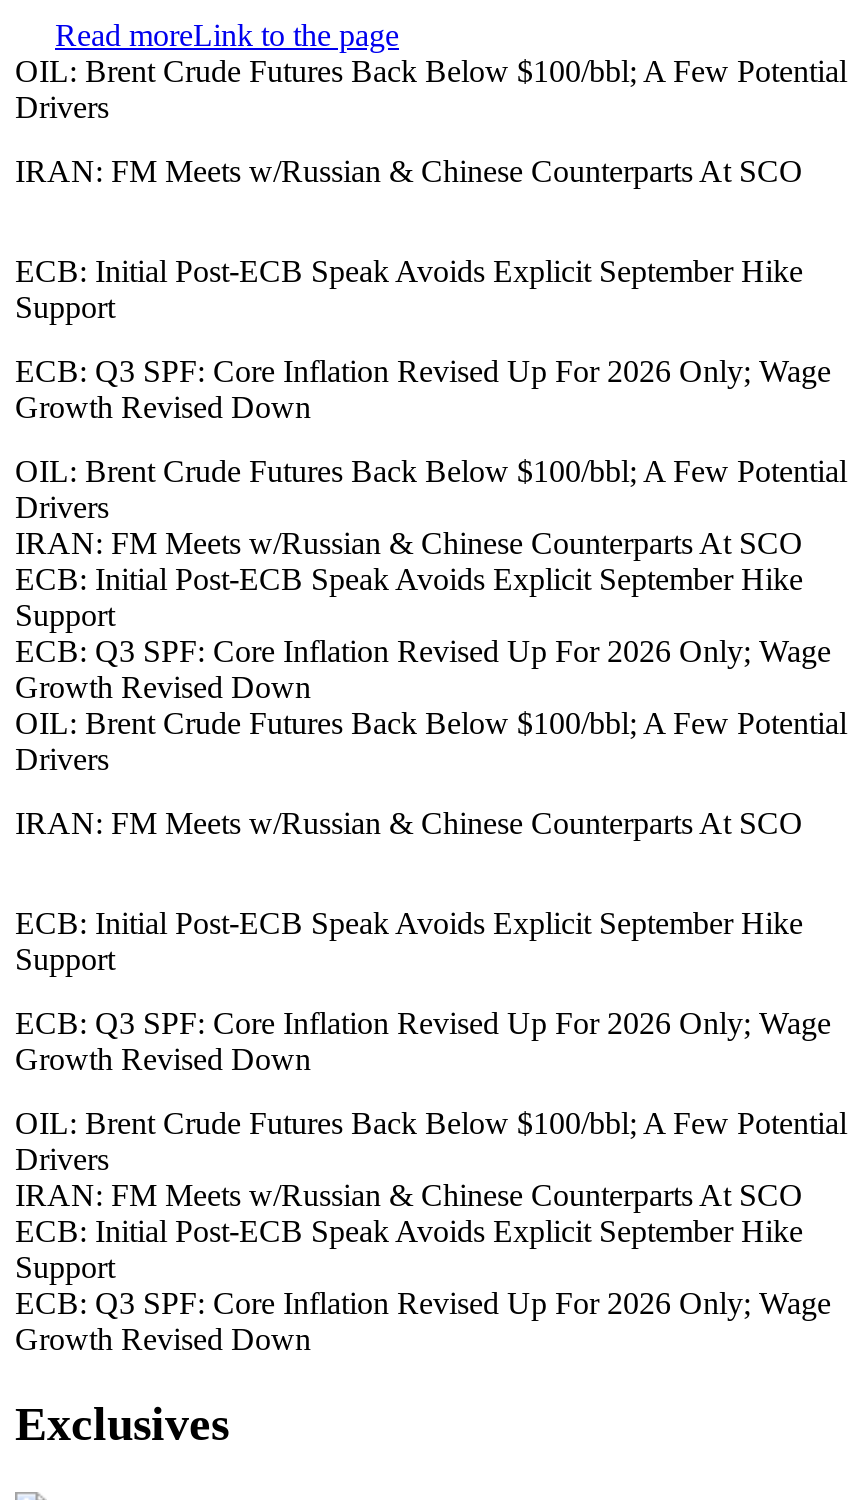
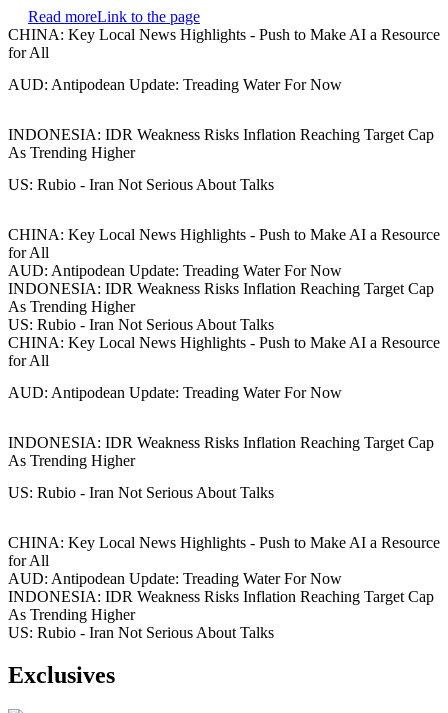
[15,54,847,124] OIL: Brent Crude Futures Back Below $100/bbl; A Few Potential | Drivers -> [8,26,440,61] CHINA: Key Local News Highlights - Push to Make AI a Resource | for All
[15,154,803,188] IRAN: FM Meets w/Russian & Chinese Counterparts At SCO -> [8,76,342,93] AUD: Antipodean Update: Treading Water For Now
[15,254,803,324] ECB: Initial Post-ECB Speak Avoids Explicit September Hike | Support -> [8,126,434,161] INDONESIA: IDR Weakness Risks Inflation Reaching Target Cap | As Trending Higher
[15,354,831,424] ECB: Q3 SPF: Core Inflation Revised Up For 2026 Only; Wage | Growth Revised Down -> [8,176,274,193] US: Rubio - Iran Not Serious About Talks
[15,454,847,776] OIL: Brent Crude Futures Back Below $100/bbl; A Few Potential | Drivers | IRAN: FM Meets w/Russian & Chinese Counterparts At SCO | ECB: Initial Post-ECB Speak Avoids Explicit September Hike | Support | ECB: Q3 SPF: Core Inflation Revised Up For 2026 Only; Wage | Growth Revised Down | OIL: Brent Crude Futures Back Below $100/bbl; A Few Potential | Drivers -> [8,226,440,369] CHINA: Key Local News Highlights - Push to Make AI a Resource | for All | AUD: Antipodean Update: Treading Water For Now | INDONESIA: IDR Weakness Risks Inflation Reaching Target Cap | As Trending Higher | US: Rubio - Iran Not Serious About Talks | CHINA: Key Local News Highlights - Push to Make AI a Resource | for All
[15,806,803,840] IRAN: FM Meets w/Russian & Chinese Counterparts At SCO -> [8,384,342,401] AUD: Antipodean Update: Treading Water For Now
[15,906,803,976] ECB: Initial Post-ECB Speak Avoids Explicit September Hike | Support -> [8,434,434,469] INDONESIA: IDR Weakness Risks Inflation Reaching Target Cap | As Trending Higher
[15,1006,831,1076] ECB: Q3 SPF: Core Inflation Revised Up For 2026 Only; Wage | Growth Revised Down -> [8,484,274,501] US: Rubio - Iran Not Serious About Talks
[15,1106,847,1356] OIL: Brent Crude Futures Back Below $100/bbl; A Few Potential | Drivers | IRAN: FM Meets w/Russian & Chinese Counterparts At SCO | ECB: Initial Post-ECB Speak Avoids Explicit September Hike | Support | ECB: Q3 SPF: Core Inflation Revised Up For 2026 Only; Wage | Growth Revised Down -> [8,534,440,641] CHINA: Key Local News Highlights - Push to Make AI a Resource | for All | AUD: Antipodean Update: Treading Water For Now | INDONESIA: IDR Weakness Risks Inflation Reaching Target Cap | As Trending Higher | US: Rubio - Iran Not Serious About Talks

